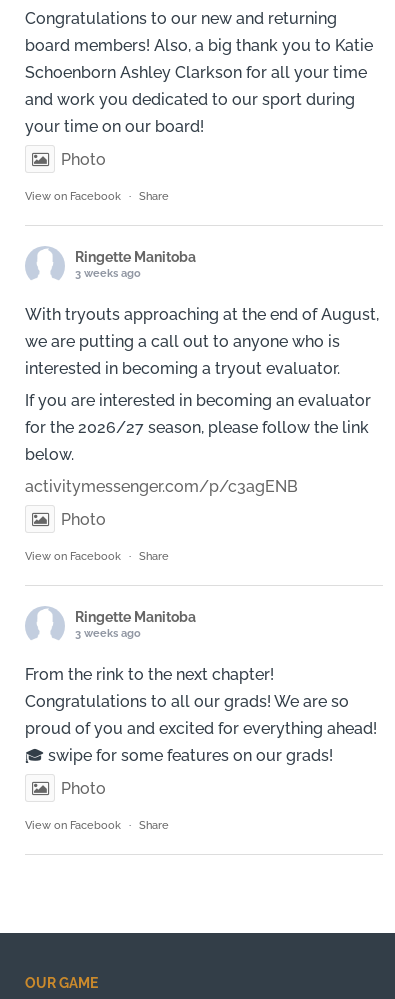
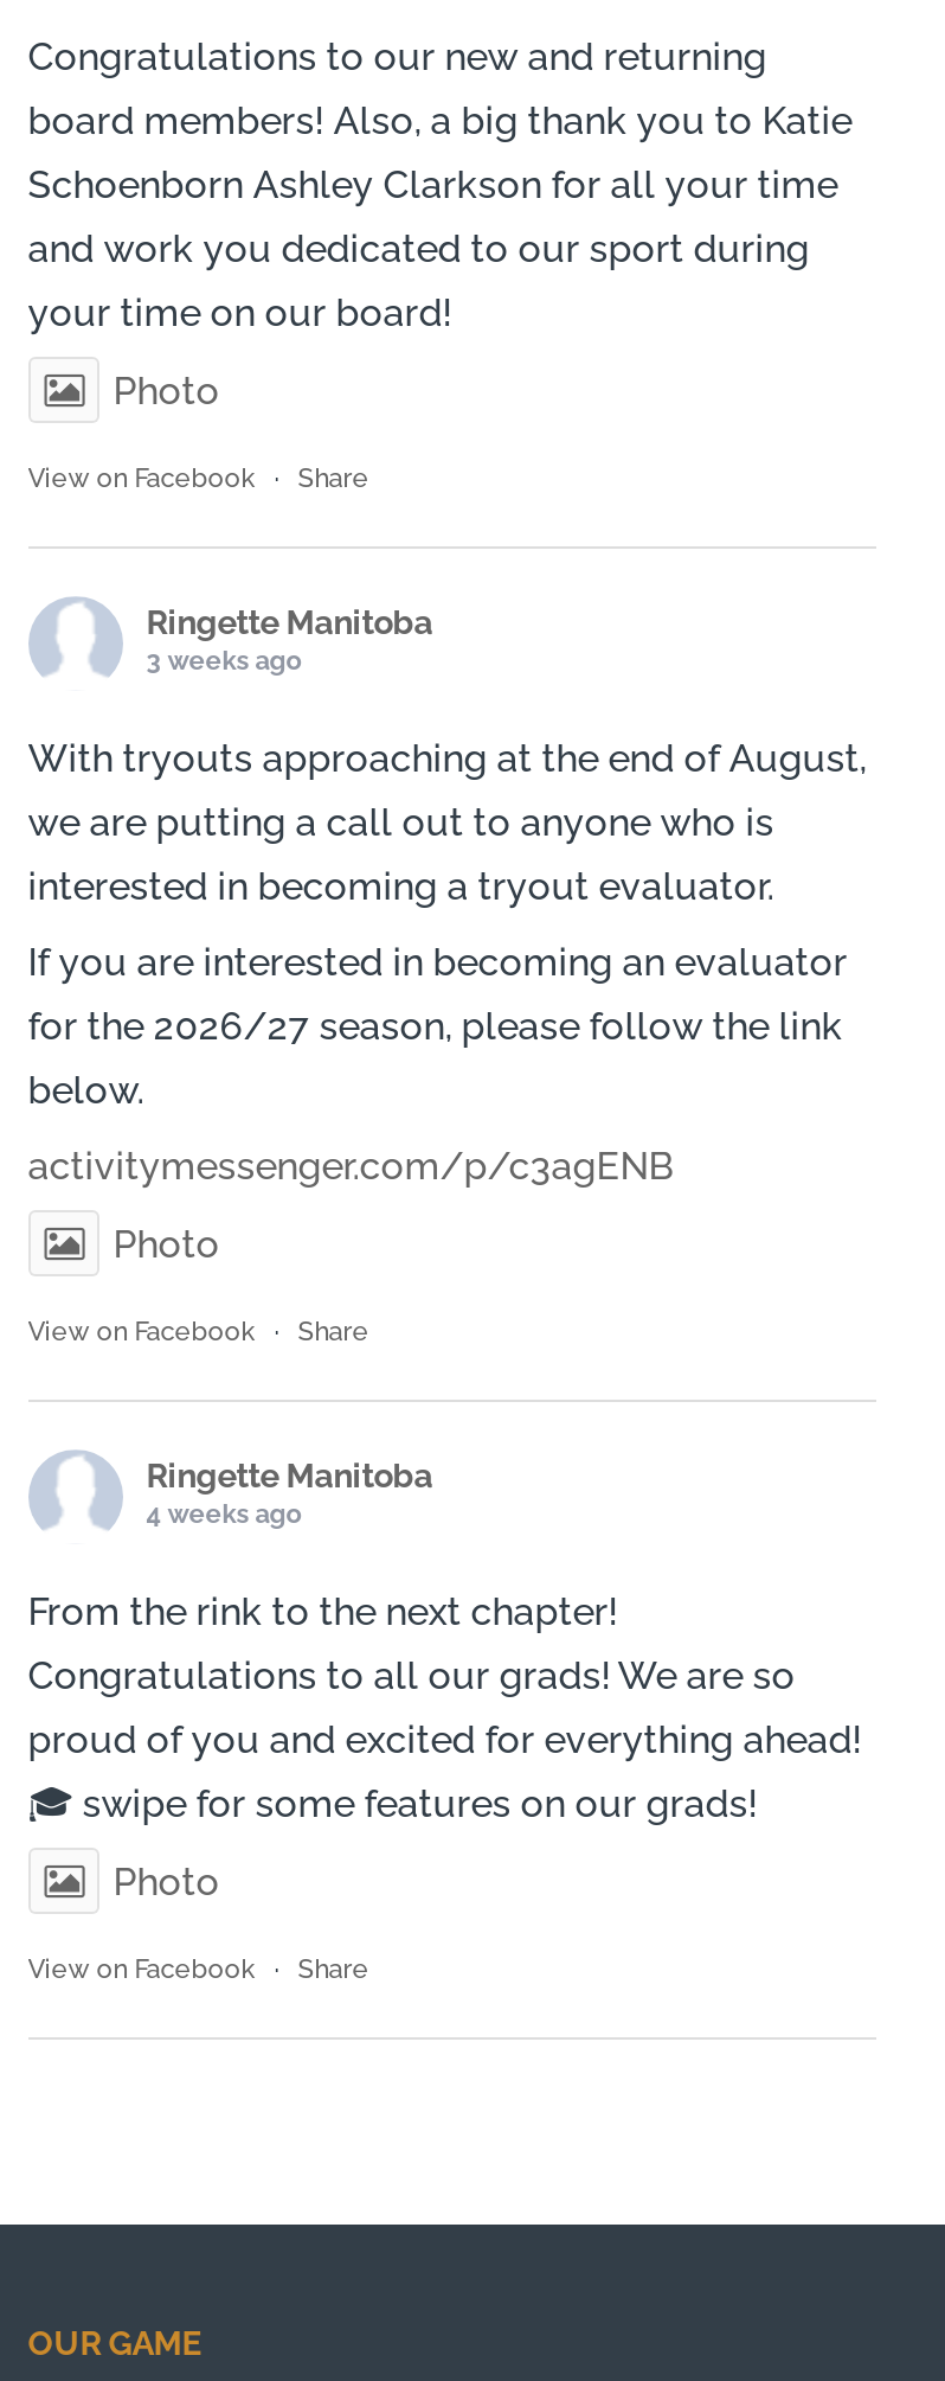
[75,627,141,640] 3 weeks ago -> [146,1499,303,1530] 4 weeks ago

